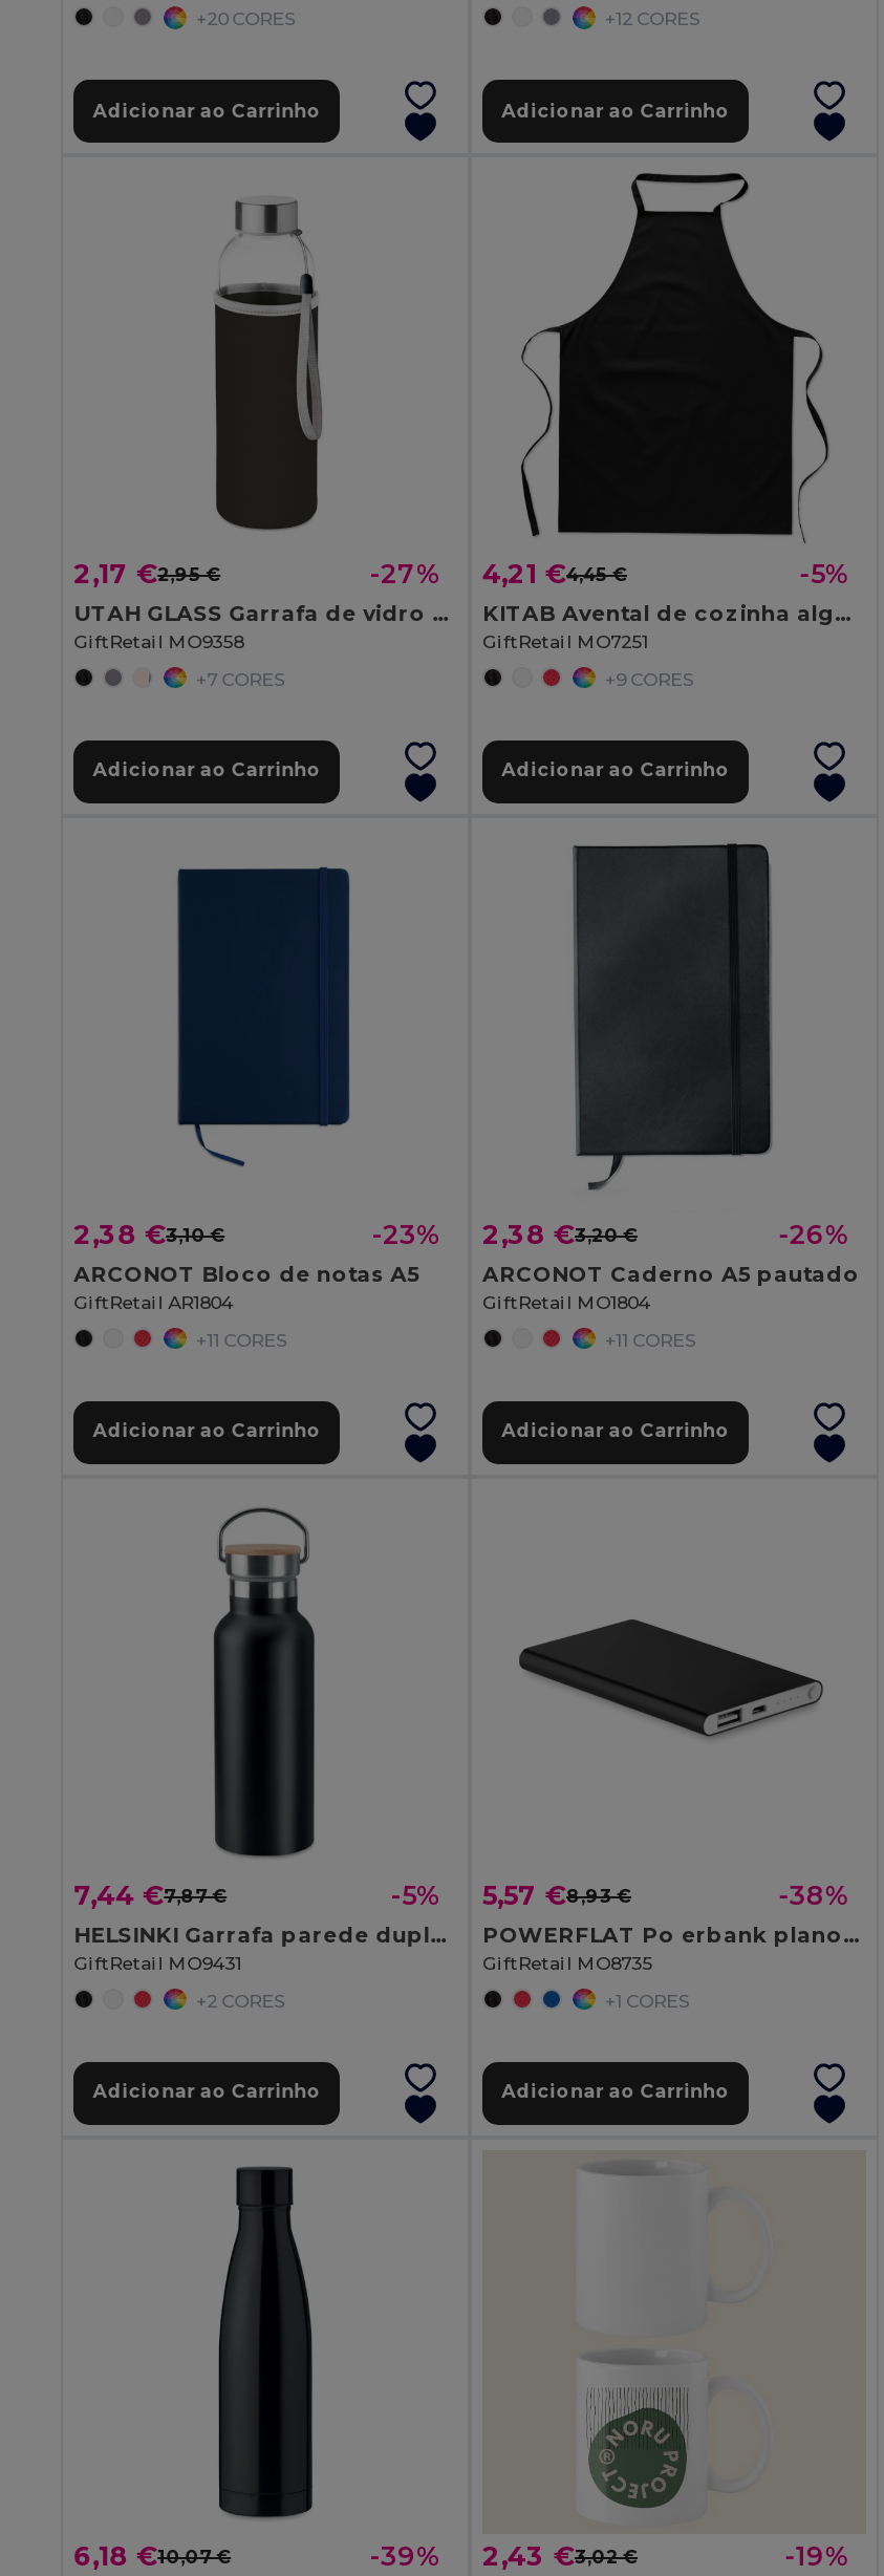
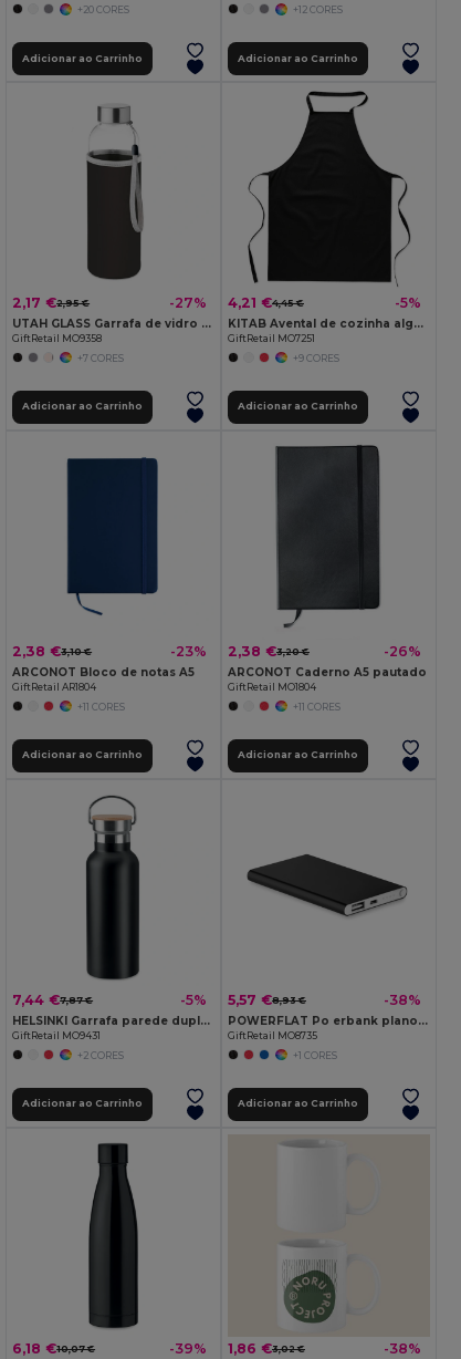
[370,2539,638,2572] -39% 2,43 €3,02 € -> [169,1340,305,1357] -39% 1,86 €3,02 €
[785,2540,850,2572] -19% -> [384,1340,422,1357] -38%

